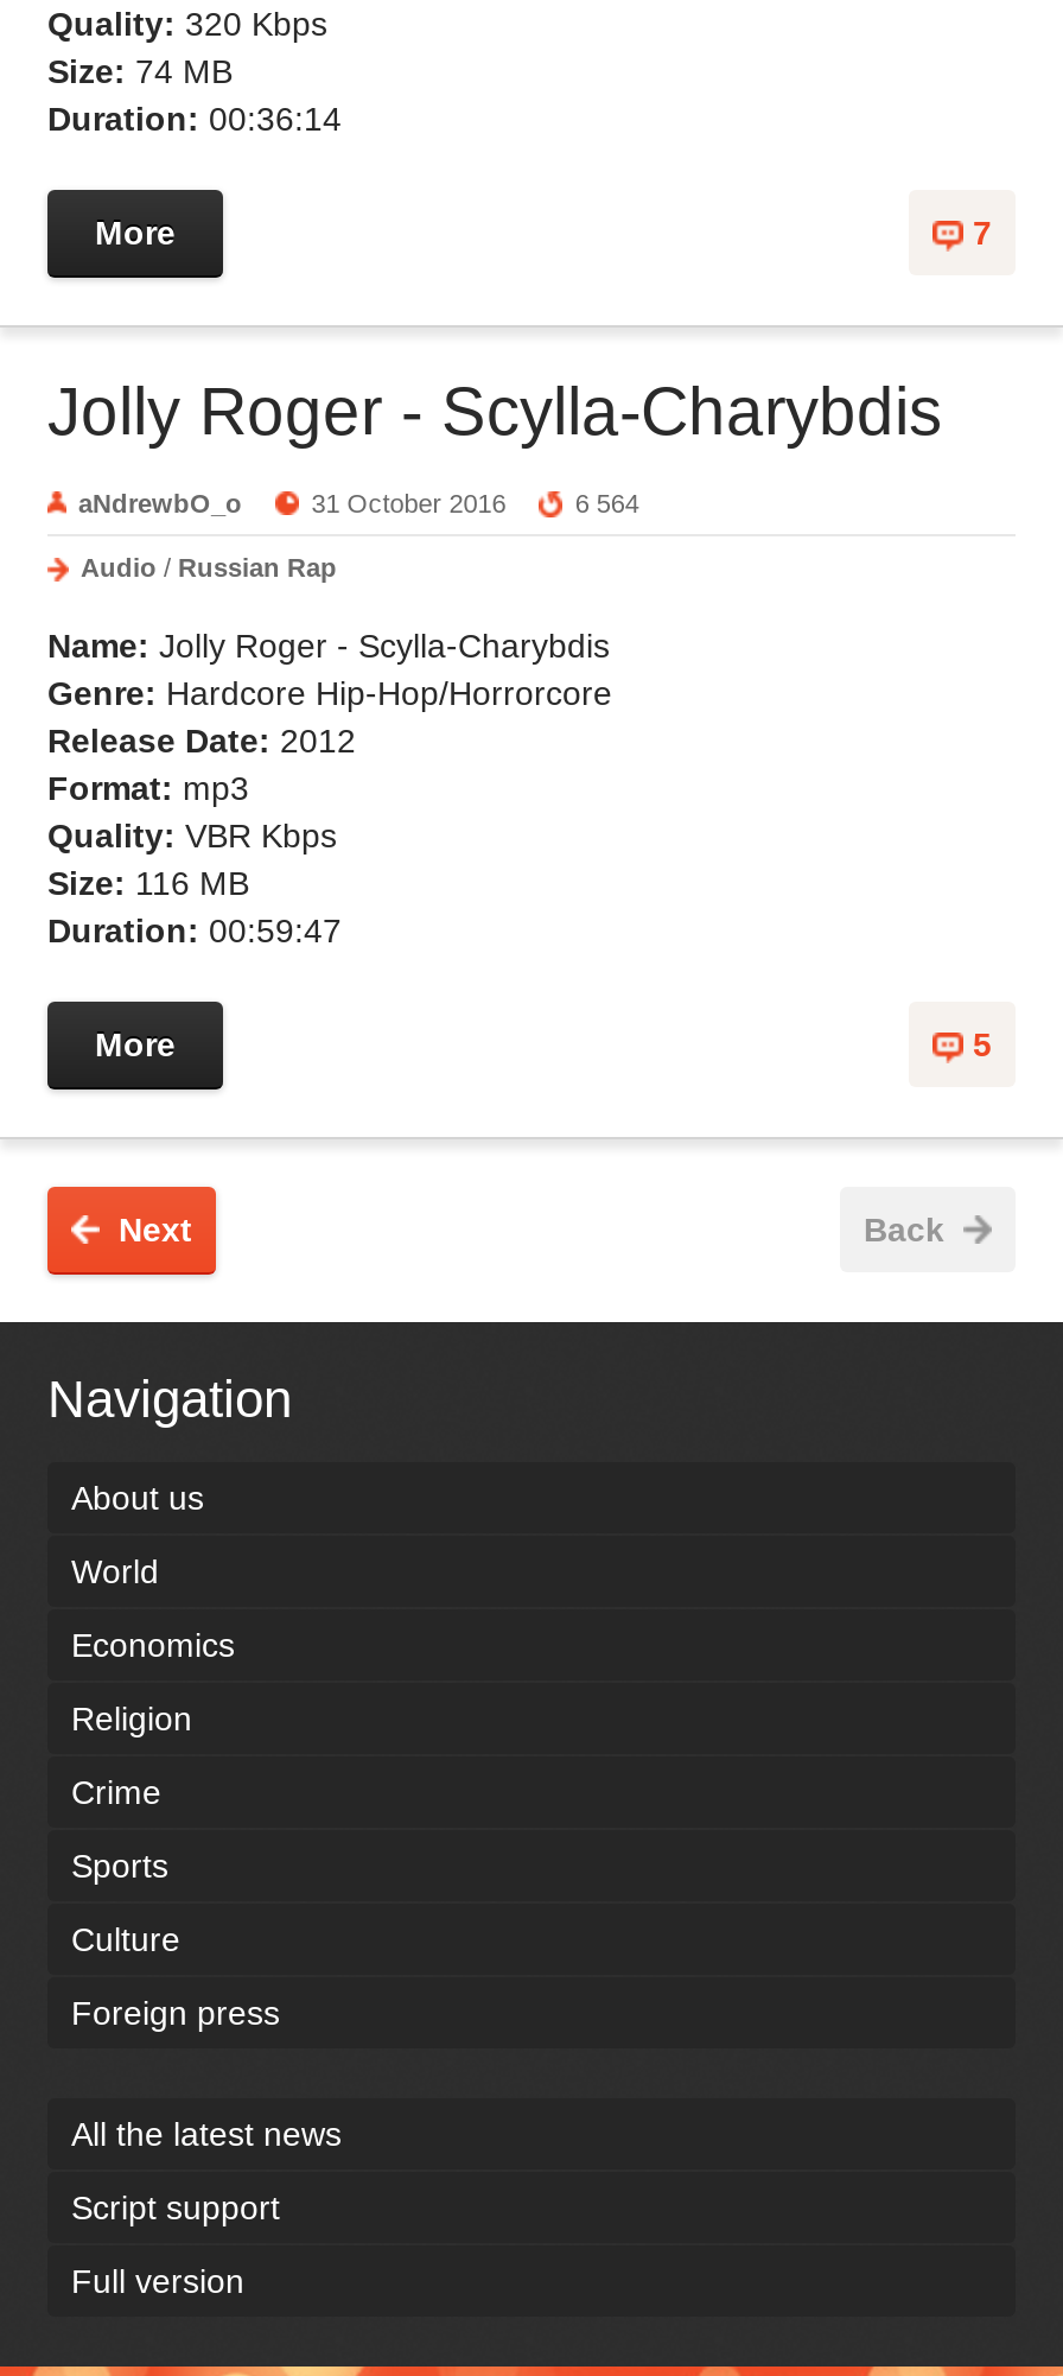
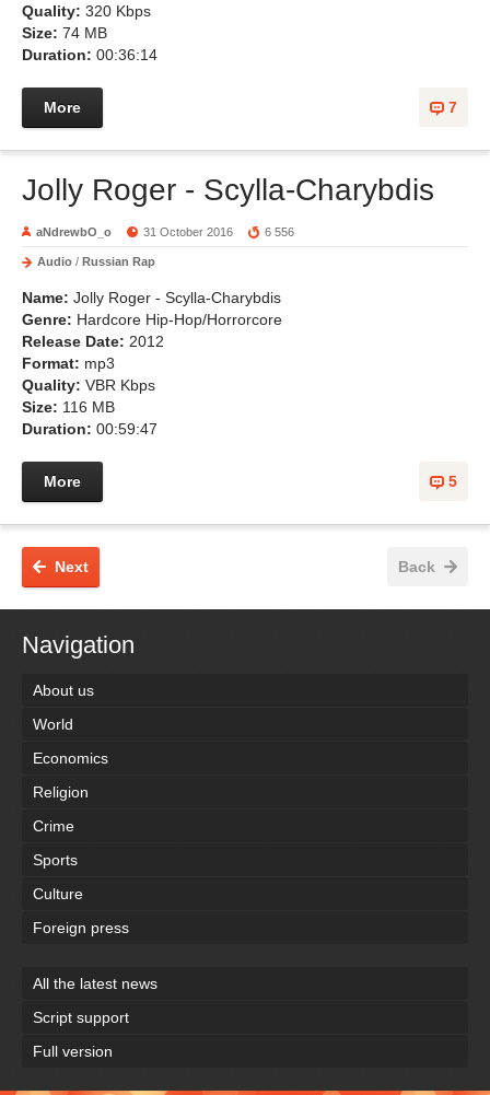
[575,489,639,517] 6 564 -> [265,225,295,238] 6 556

